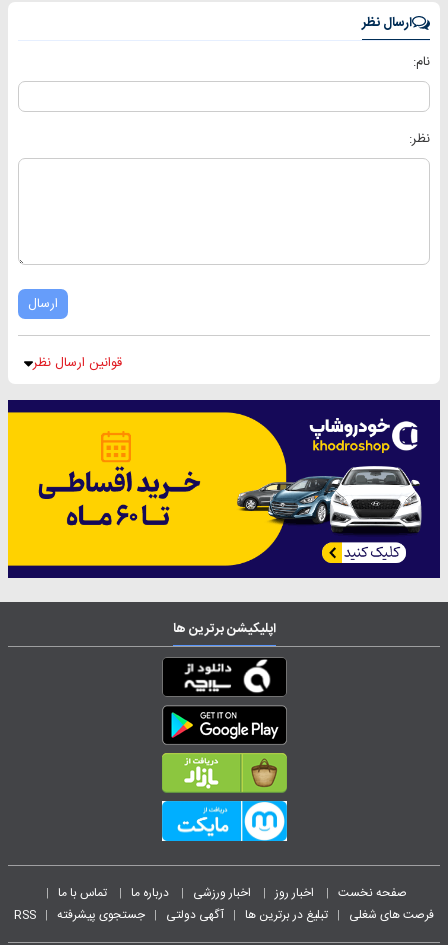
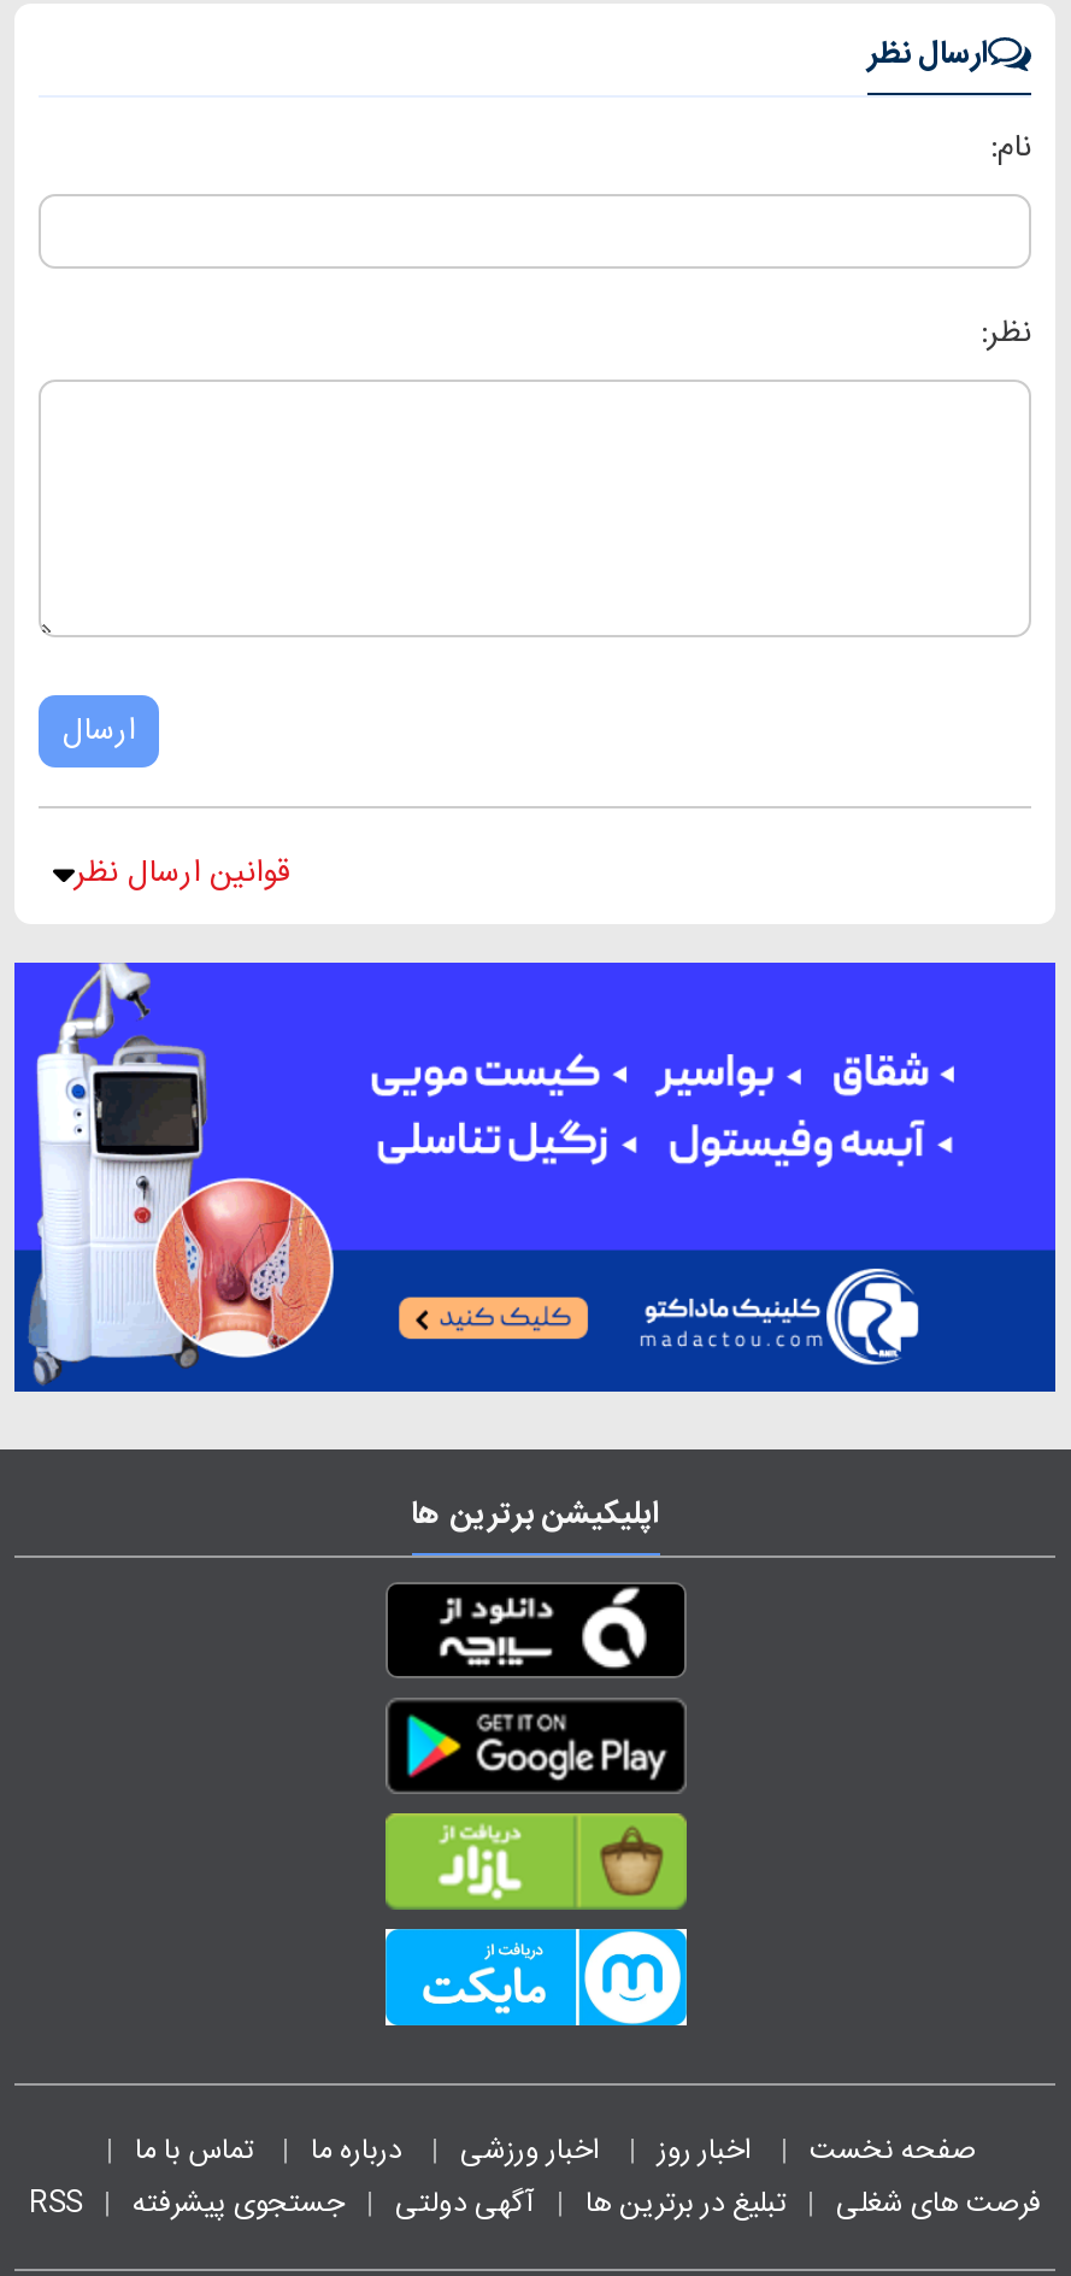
[7,399,441,578] [image] -> [12,960,1058,1392] [image]

